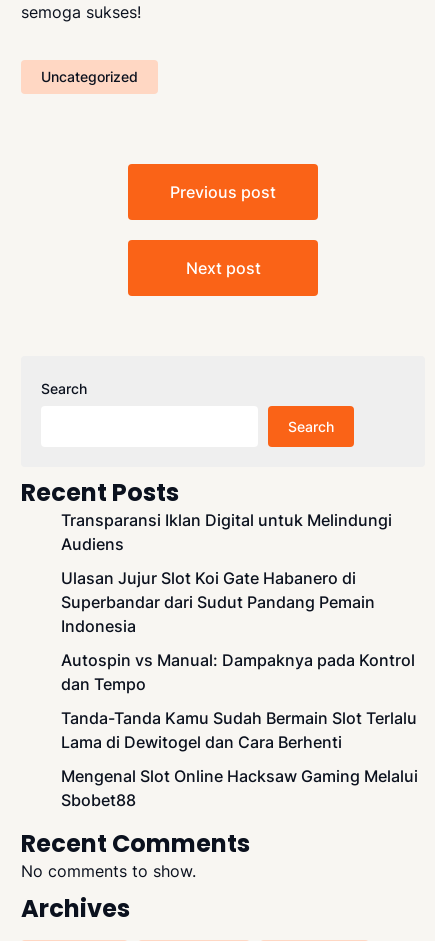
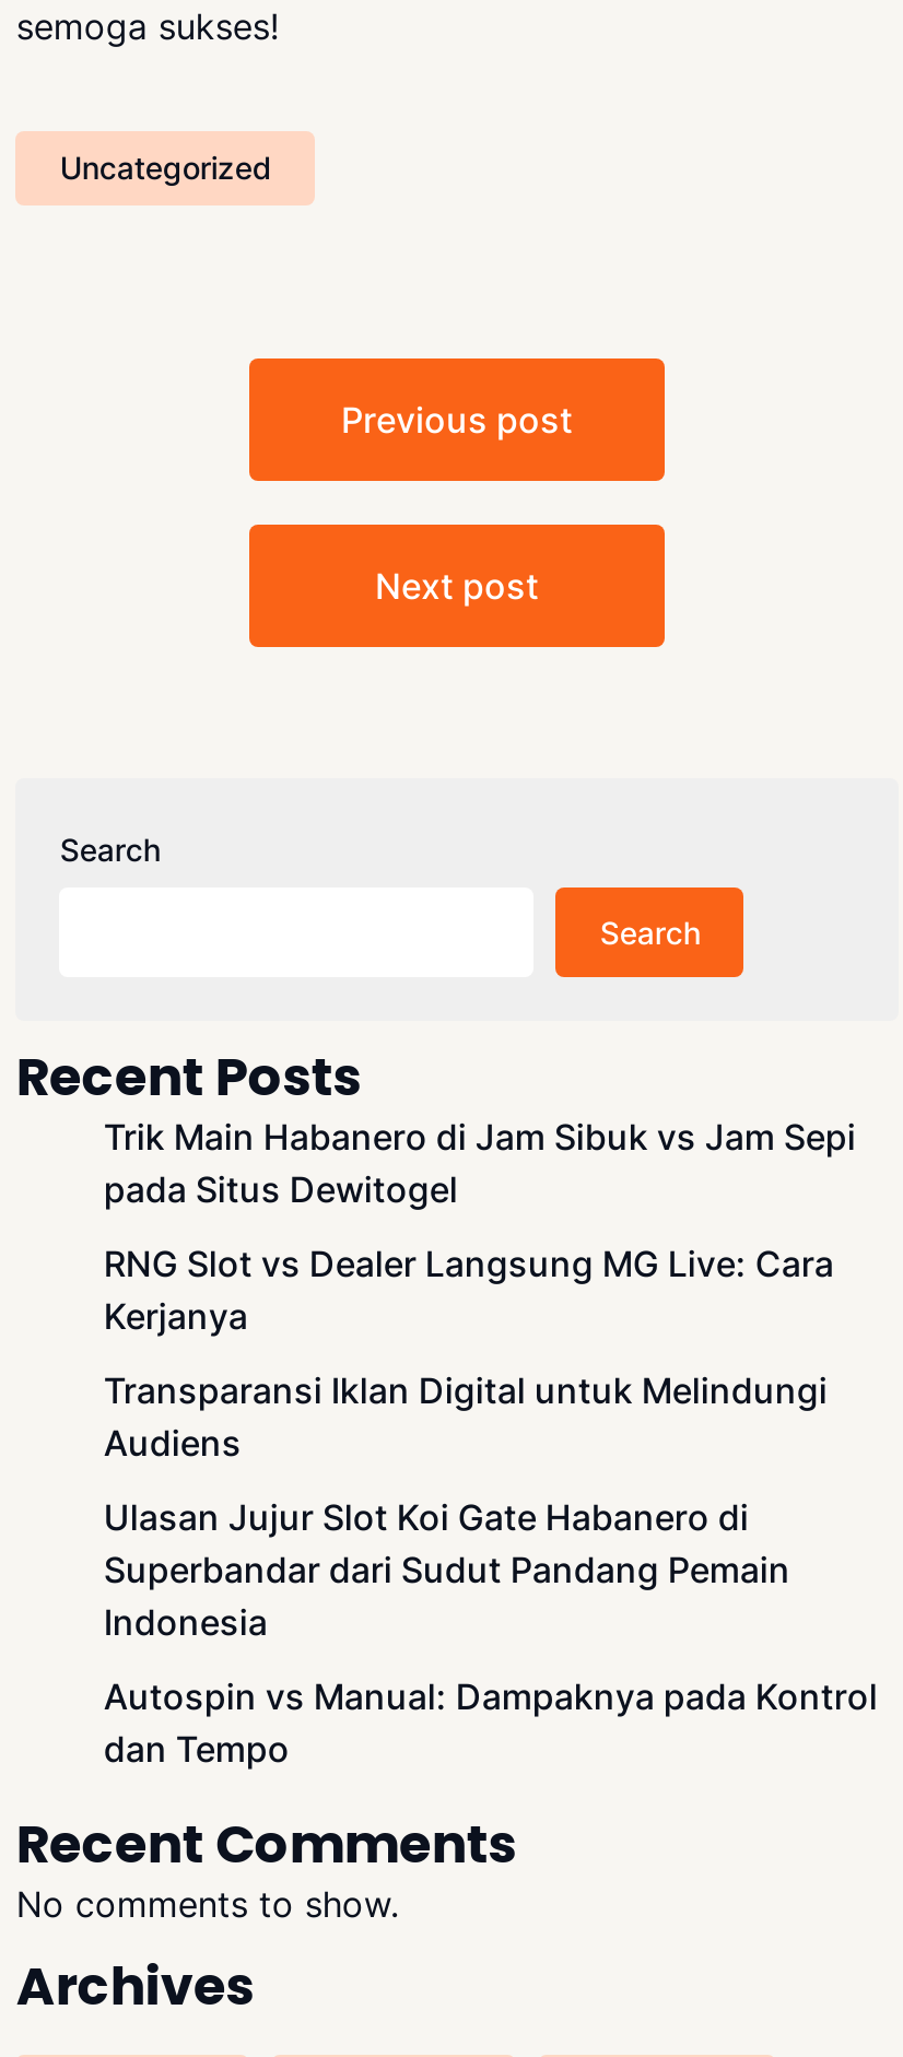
none -> [104,1115,856,1338] Trik Main Habanero di Jam Sibuk vs Jam Sepi | pada Situs Dewitogel | RNG Slot vs Dealer Langsung MG Live: Cara | Kerjanya
moved [61,510,415,694] -> [104,1368,878,1771]: Transparansi Iklan Digital untuk Melindungi | Audiens | Ulasan Jujur Slot Koi Gate Habanero di | Superbandar dari Sudut Pandang Pemain | Indonesia | Autospin vs Manual: Dampaknya pada Kontrol | dan Tempo
[61,708,418,810] Tanda-Tanda Kamu Sudah Bermain Slot Terlalu | Lama di Dewitogel dan Cara Berhenti | Mengenal Slot Online Hacksaw Gaming Melalui | Sbobet88 -> none

